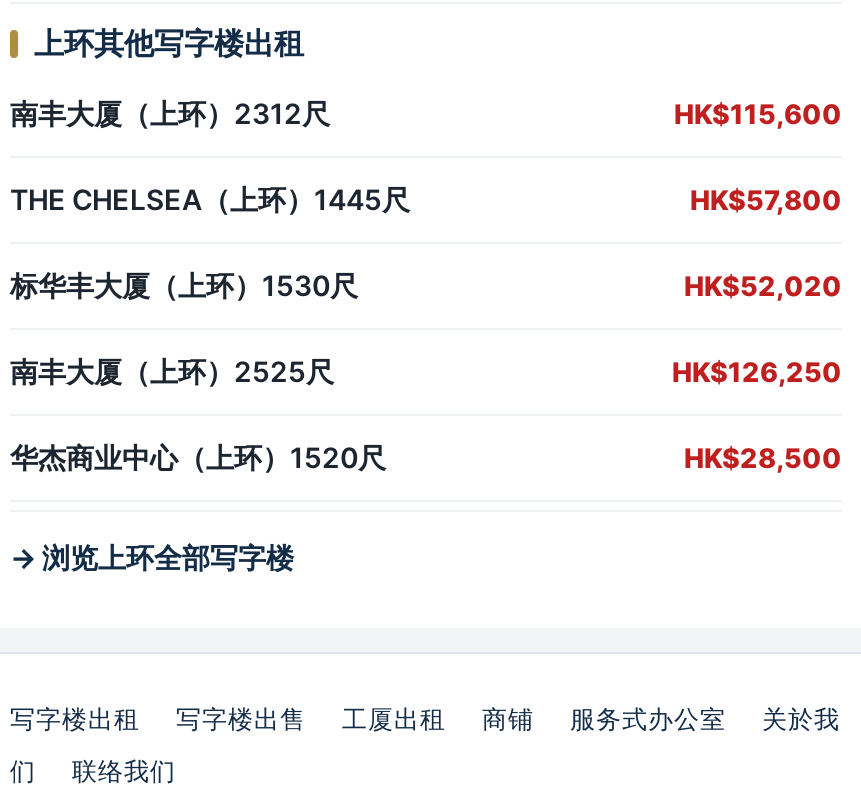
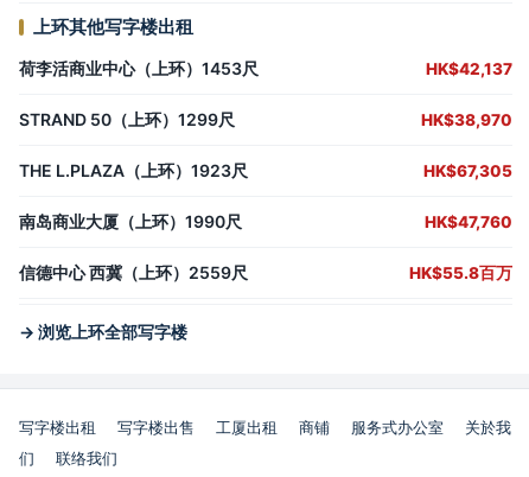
[10,97,842,131] 南丰大厦（上环）2312尺 | HK$115,600 -> [19,58,512,78] 荷李活商业中心（上环）1453尺 | HK$42,137
[10,183,842,217] THE CHELSEA（上环）1445尺 | HK$57,800 -> [19,109,512,129] STRAND 50（上环）1299尺 | HK$38,970
[10,269,842,303] 标华丰大厦（上环）1530尺 | HK$52,020 -> [19,160,512,180] THE L.PLAZA（上环）1923尺 | HK$67,305
[10,355,842,389] 南丰大厦（上环）2525尺 | HK$126,250 -> [19,211,512,231] 南岛商业大厦（上环）1990尺 | HK$47,760
[10,441,842,475] 华杰商业中心（上环）1520尺 | HK$28,500 -> [19,262,512,282] 信德中心 西冀（上环）2559尺 | HK$55.8百万

